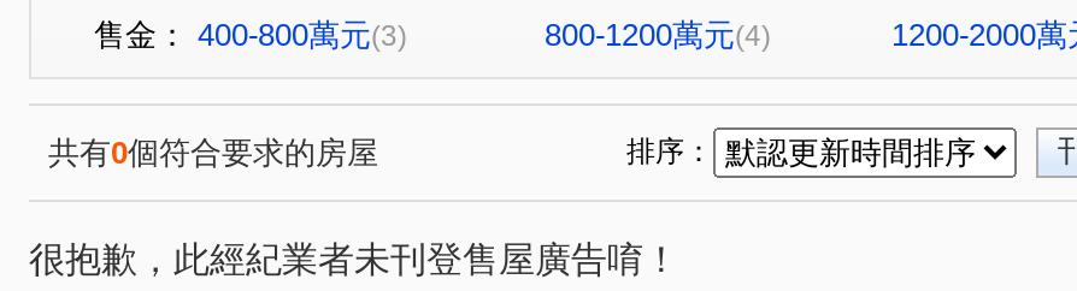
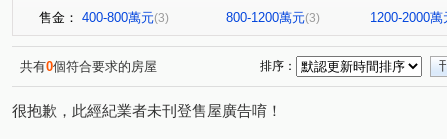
[545,17,771,53] 800-1200萬元(4) -> [226,10,320,25] 800-1200萬元(3)

